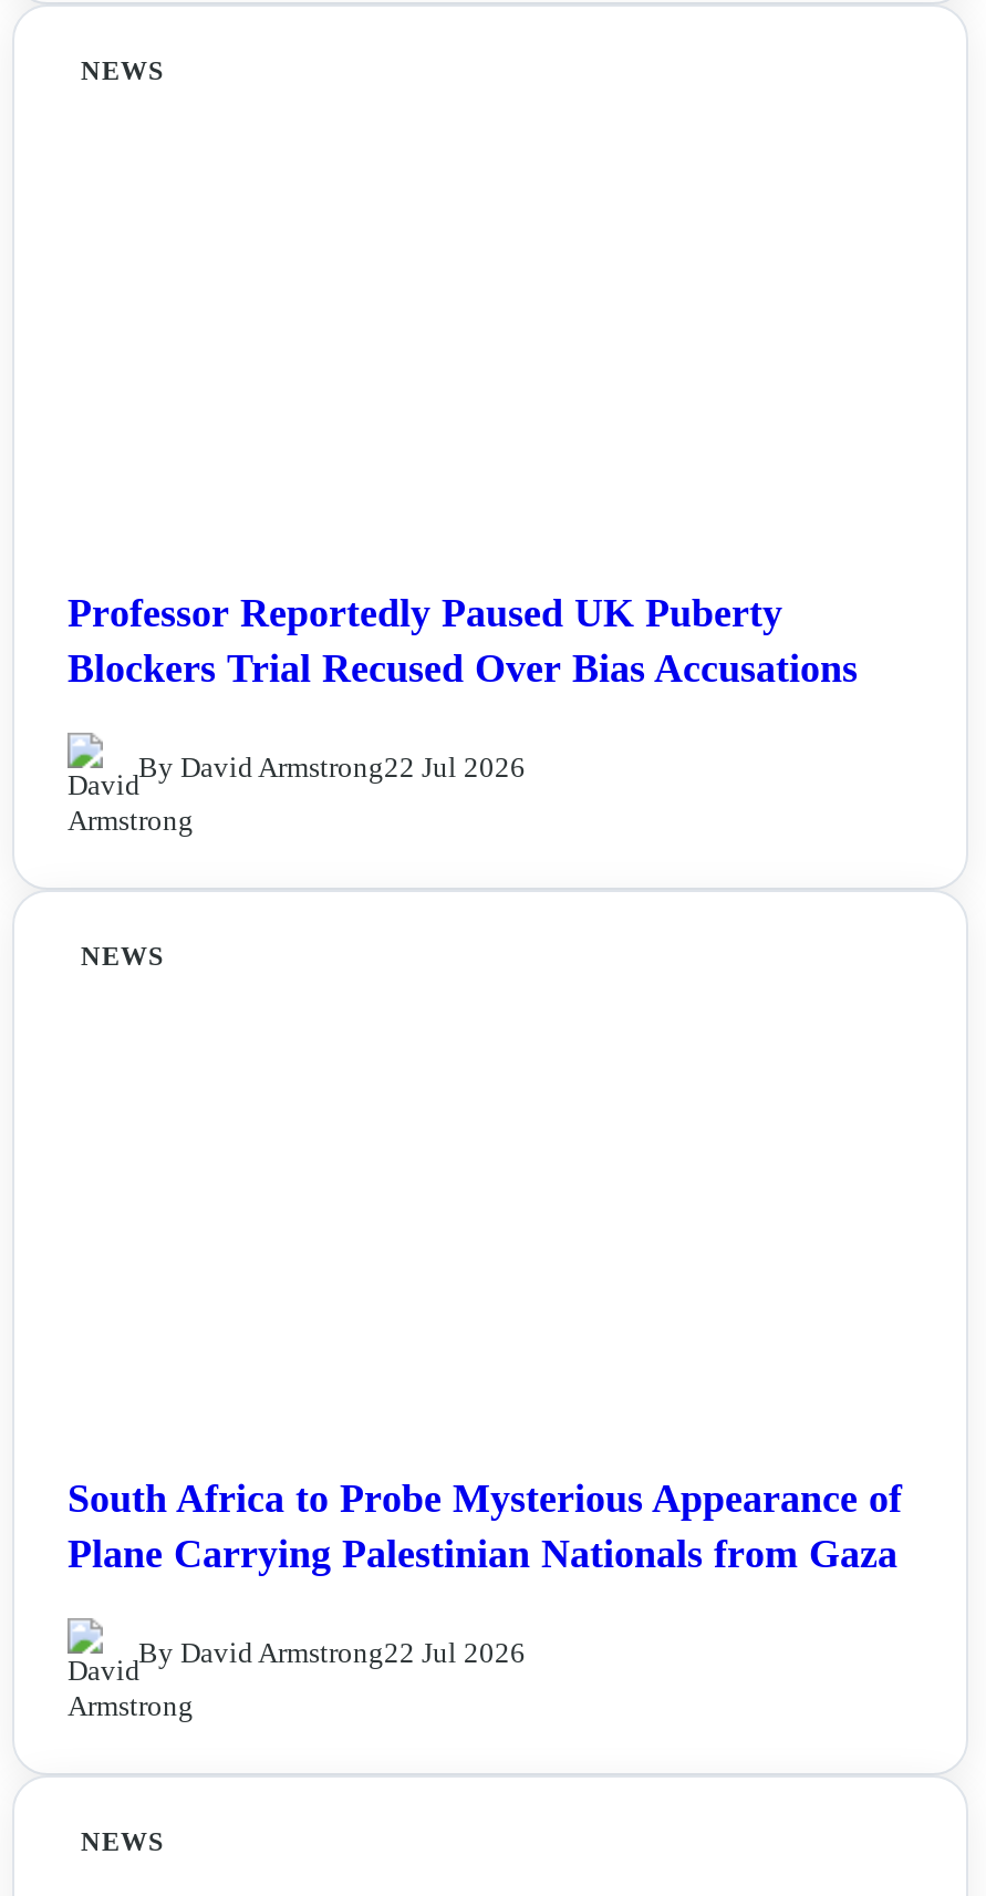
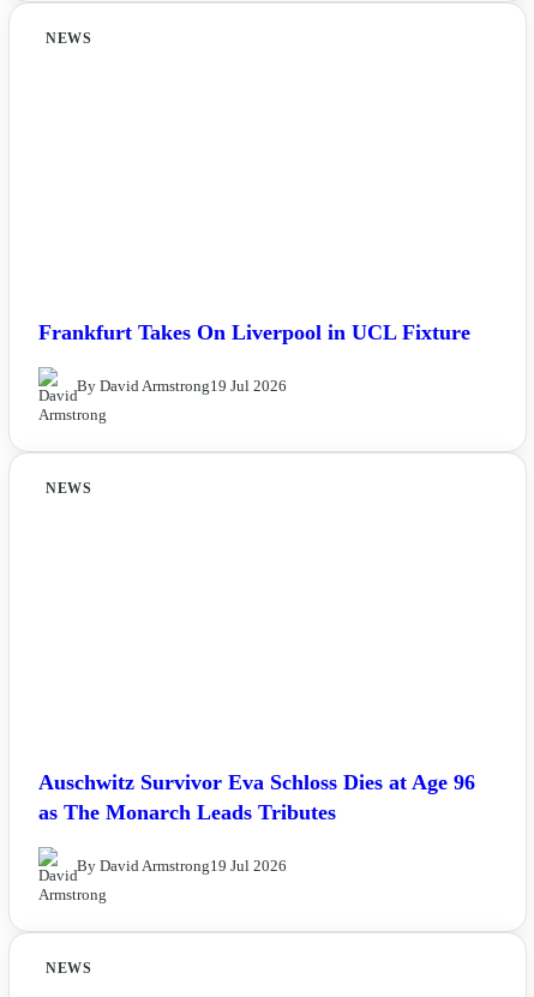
[68,590,858,690] Professor Reportedly Paused UK Puberty | Blockers Trial Recused Over Bias Accusations -> [38,320,470,344] Frankfurt Takes On Liverpool in UCL Fixture
[138,749,526,783] By David Armstrong22 Jul 2026 -> [77,376,287,394] By David Armstrong19 Jul 2026
[68,1475,902,1575] South Africa to Probe Mysterious Appearance of | Plane Carrying Palestinian Nationals from Gaza -> [38,770,475,824] Auschwitz Survivor Eva Schloss Dies at Age 96 | as The Monarch Leads Tributes
[138,1635,526,1668] By David Armstrong22 Jul 2026 -> [77,856,287,874] By David Armstrong19 Jul 2026

